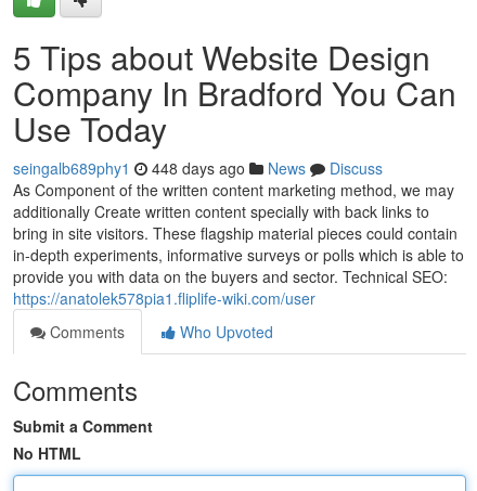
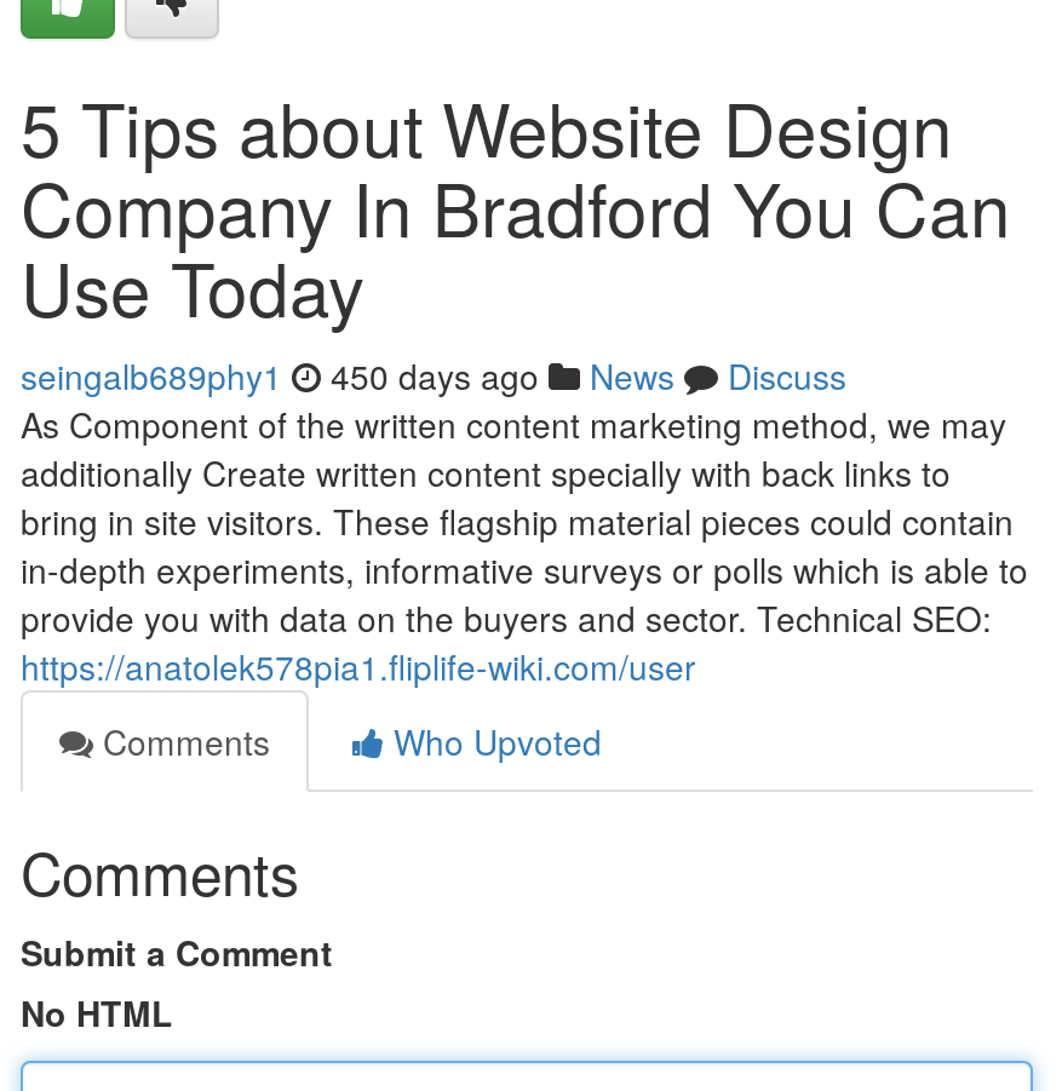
[13,157,383,179] seingalb689phy1 448 days ago News Discuss -> [21,351,846,400] seingalb689phy1 450 days ago News Discuss

